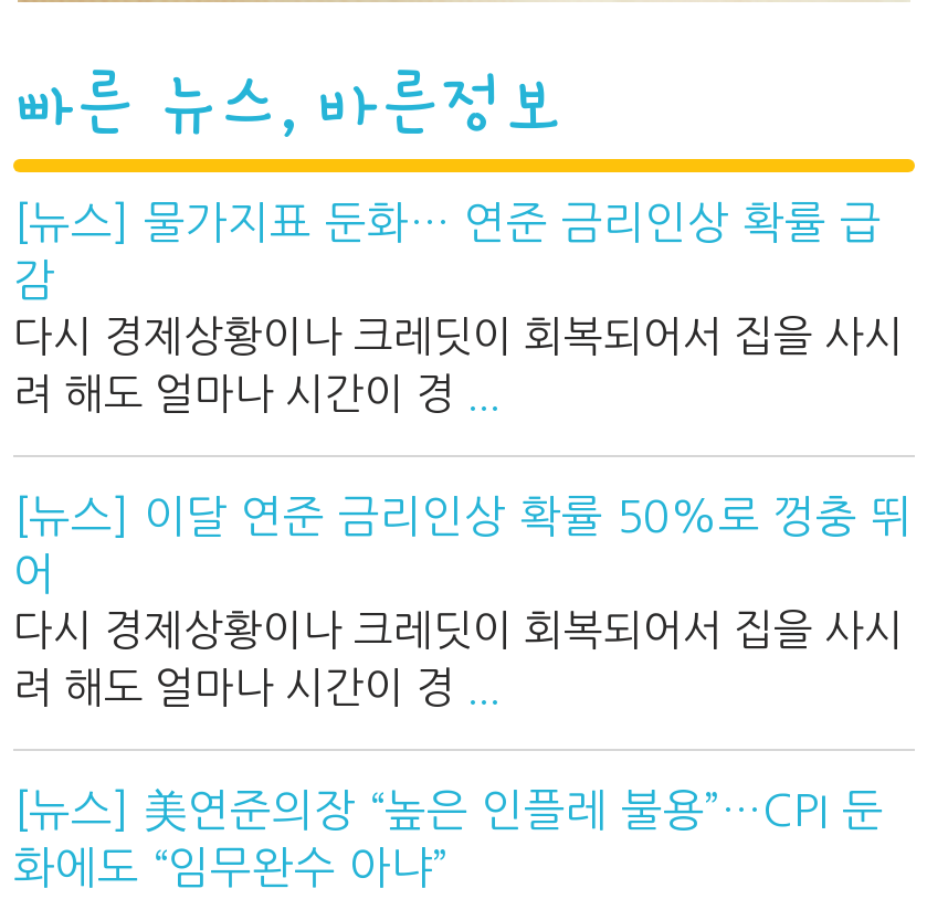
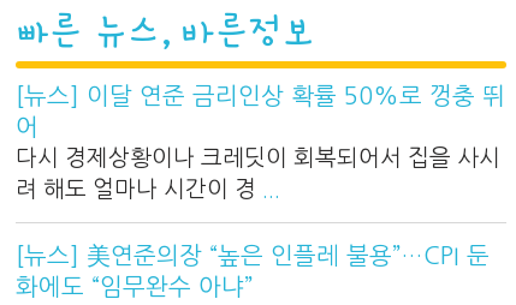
[13,200,904,414] [뉴스] 물가지표 둔화… 연준 금리인상 확률 급 | 감 | 다시 경제상황이나 크레딧이 회복되어서 집을 사시 | 려 해도 얼마나 시간이 경... -> none

